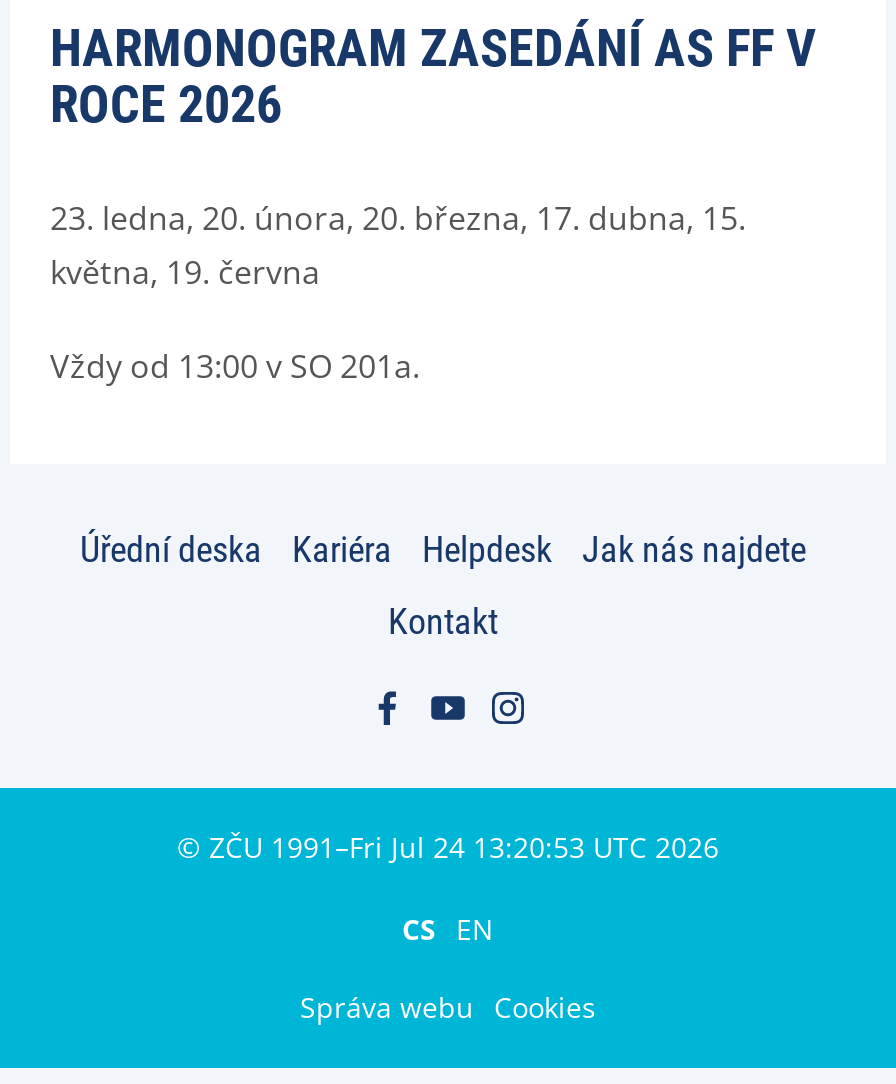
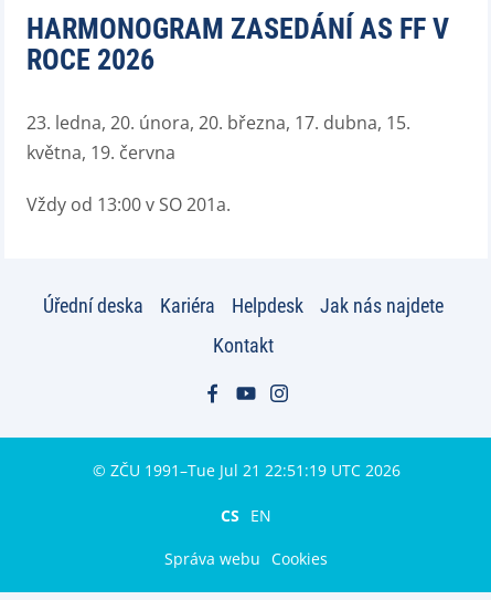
[177,828,719,866] © ZČU 1991–Fri Jul 24 13:20:53 UTC 2026 -> [92,460,400,481] © ZČU 1991–Tue Jul 21 22:51:19 UTC 2026

